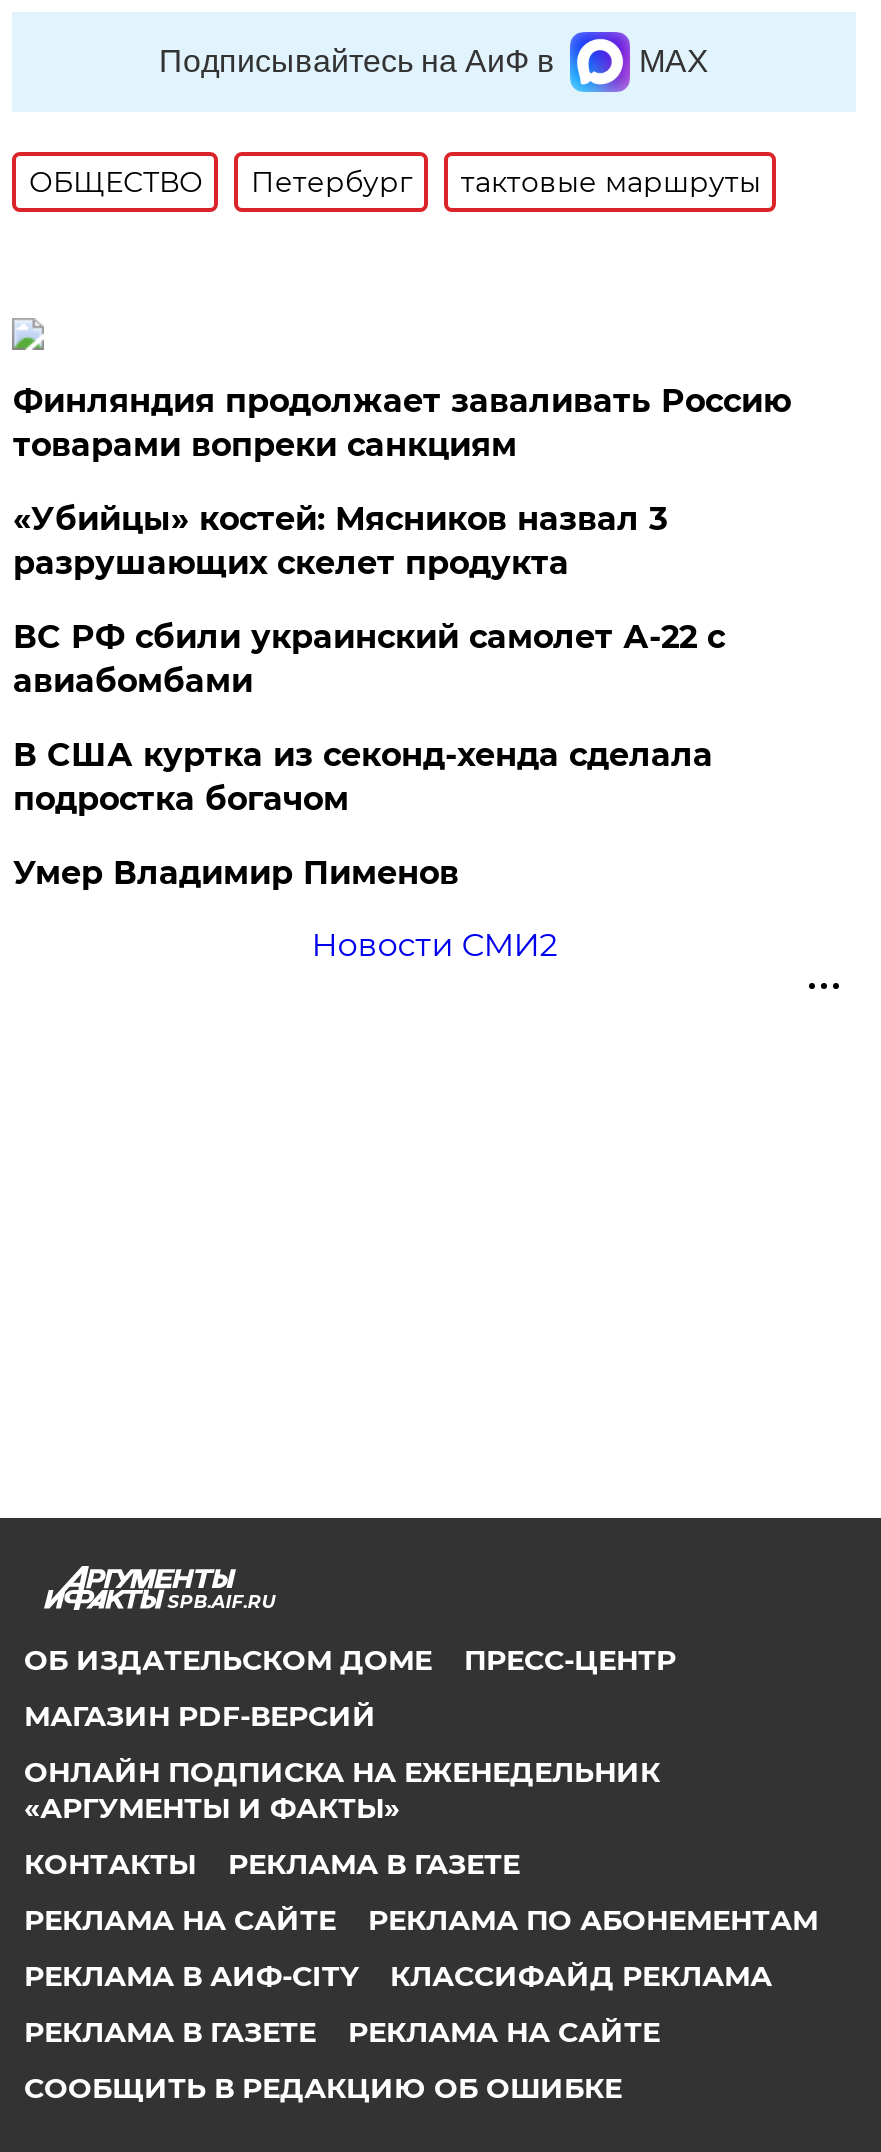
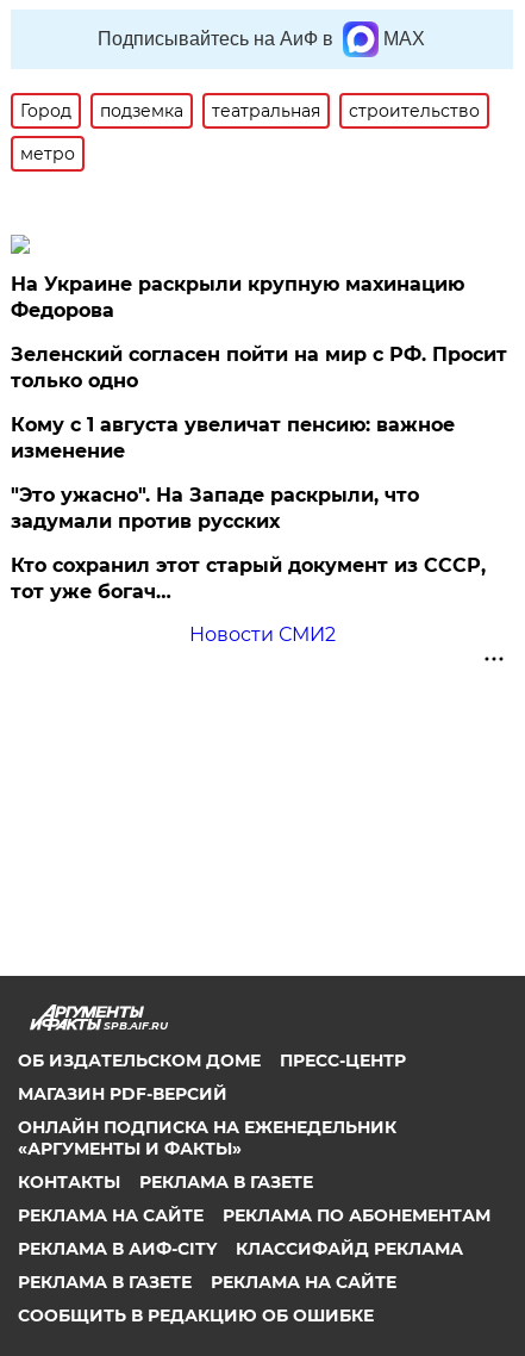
[29,164,761,200] ОБЩЕСТВО | Петербург | тактовые маршруты -> [21,100,480,164] Город | подземка | театральная | строительство | метро
[13,382,791,892] Финляндия продолжает заваливать Россию | товарами вопреки санкциям | «Убийцы» костей: Мясников назвал 3 | разрушающих скелет продукта | ВС РФ сбили украинский самолет А-22 с | авиабомбами | В США куртка из секонд-хенда сделала | подростка богачом | Умер Владимир Пименов -> [11,273,508,603] На Украине раскрыли крупную махинацию | Федорова | Зеленский согласен пойти на мир с РФ. Просит | только одно | Кому с 1 августа увеличат пенсию: важное | изменение | "Это ужасно". На Западе раскрыли, что | задумали против русских | Кто сохранил этот старый документ из СССР, | тот уже богач…

